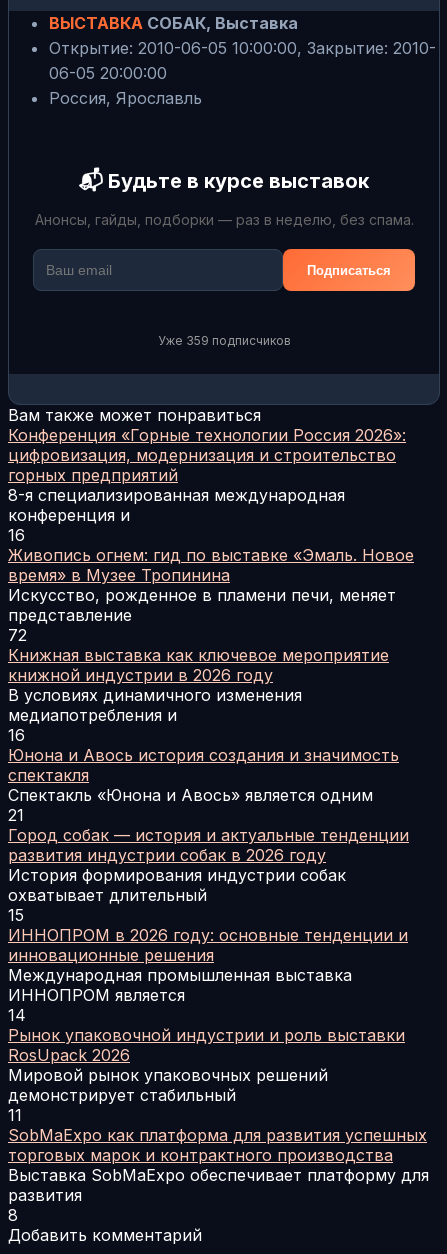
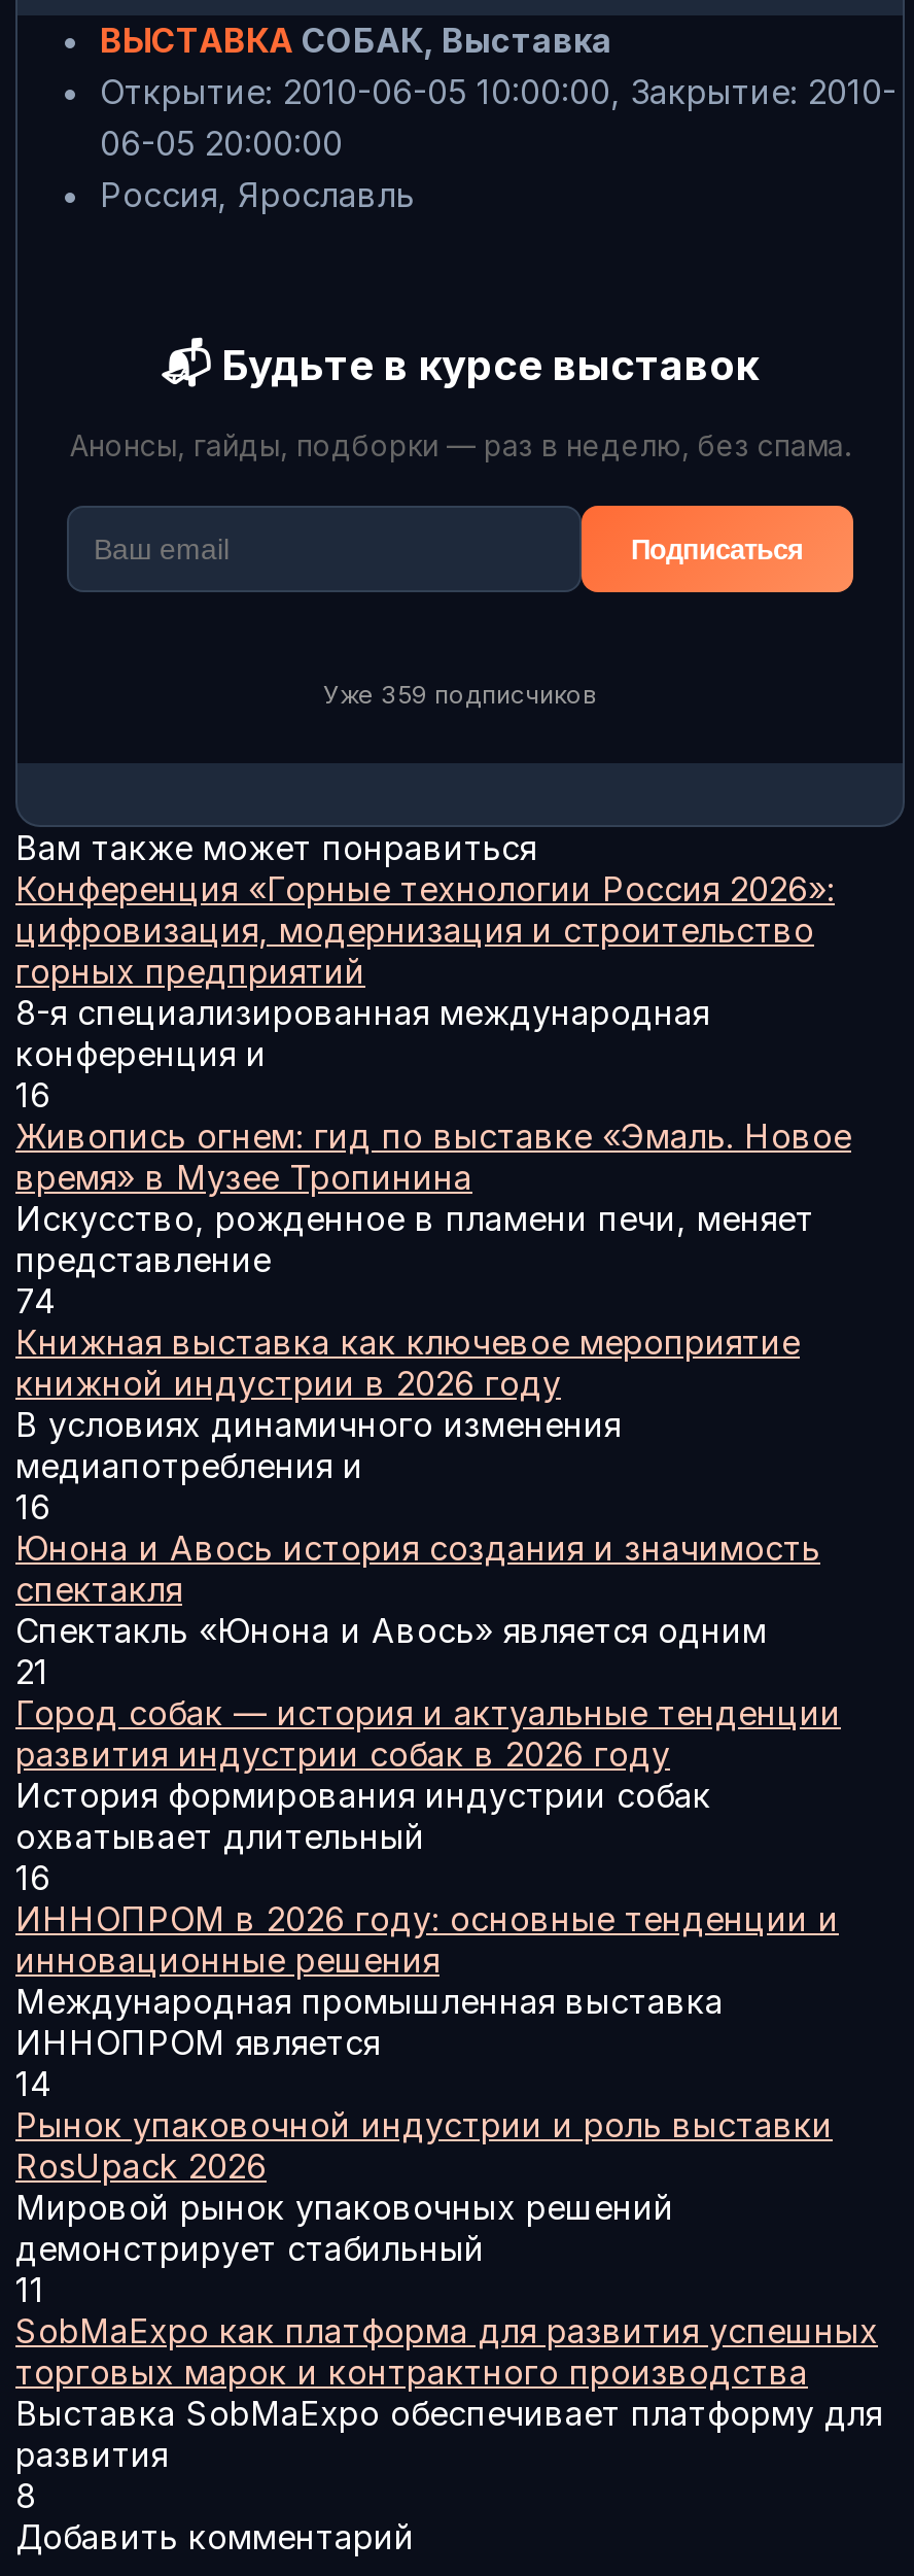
[8,625,27,645] 72 -> [15,1280,57,1322] 74
[8,905,24,925] 15 -> [15,1857,50,1898] 16

